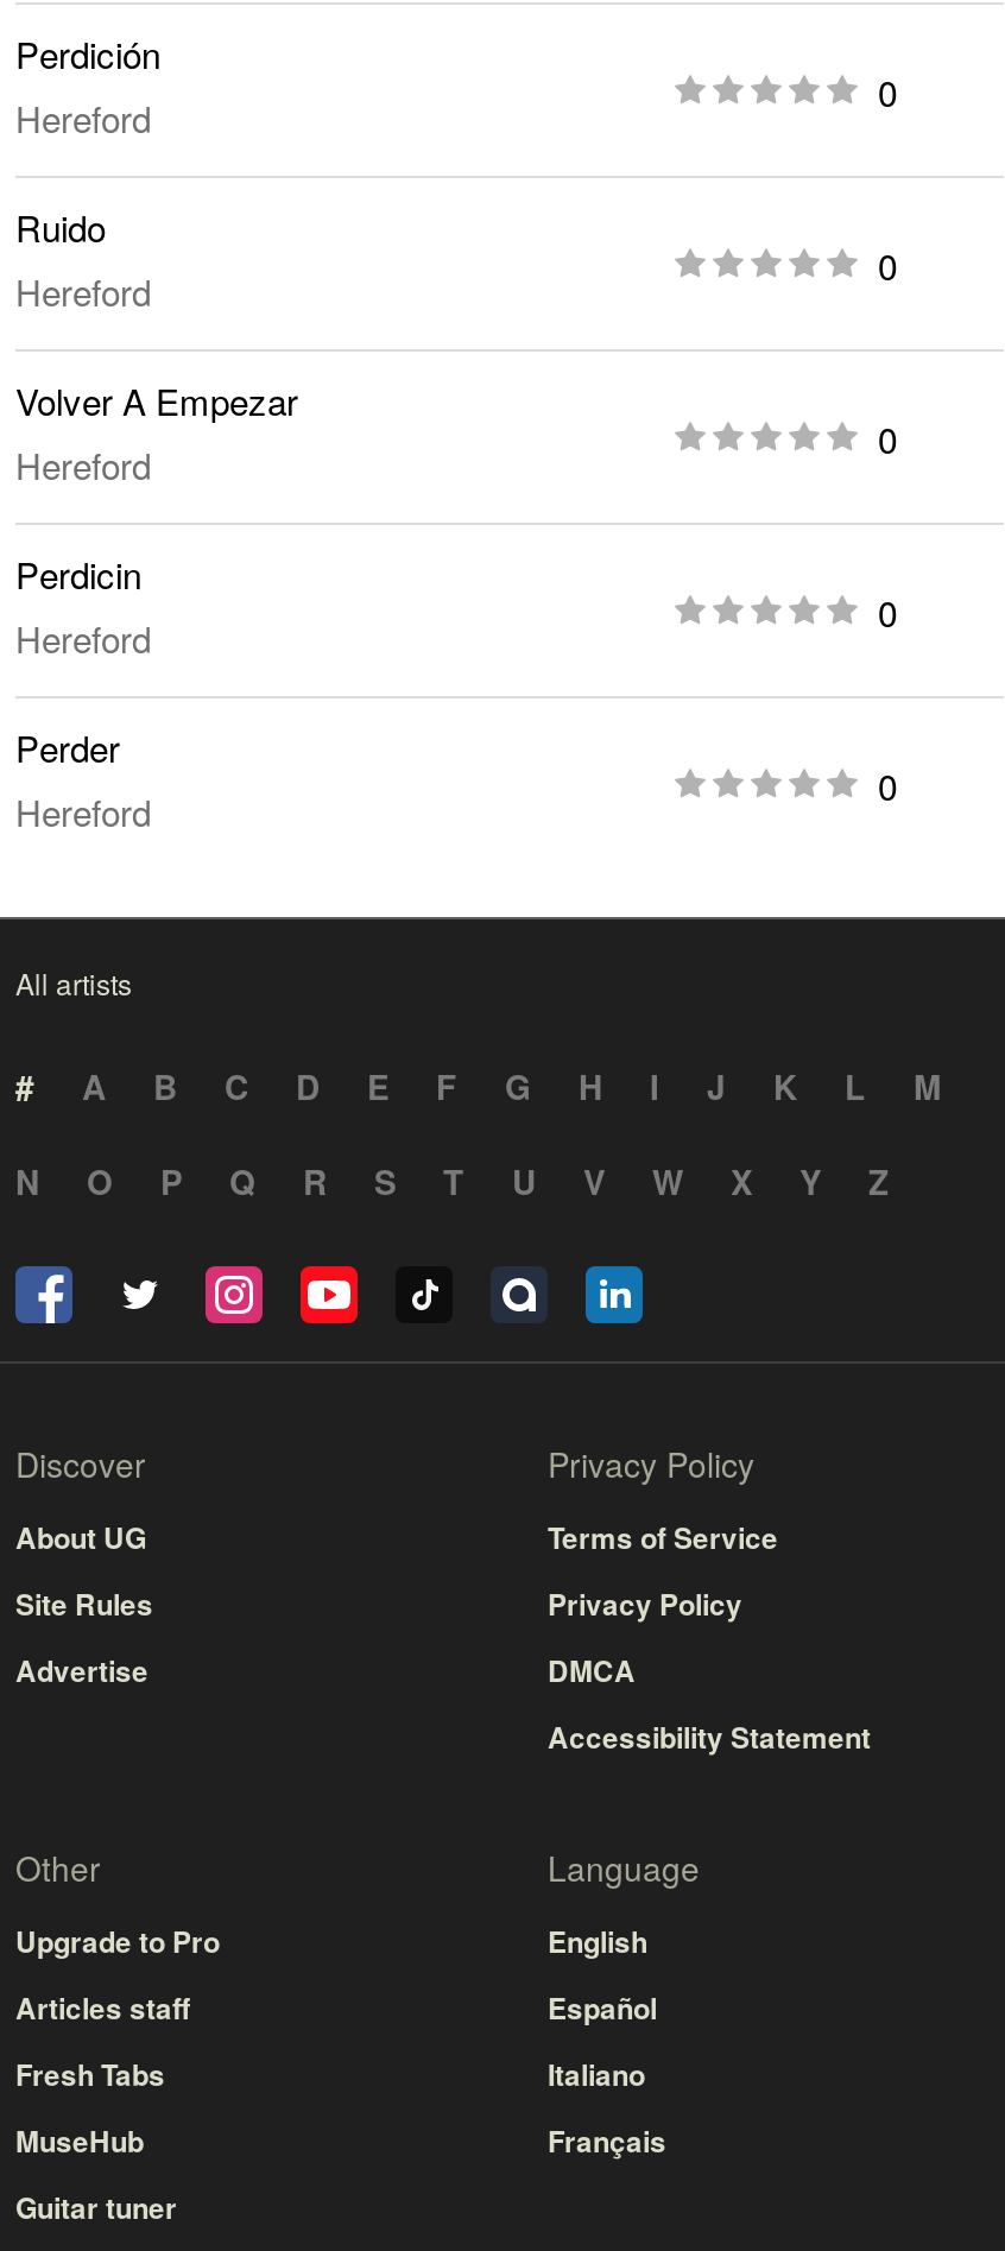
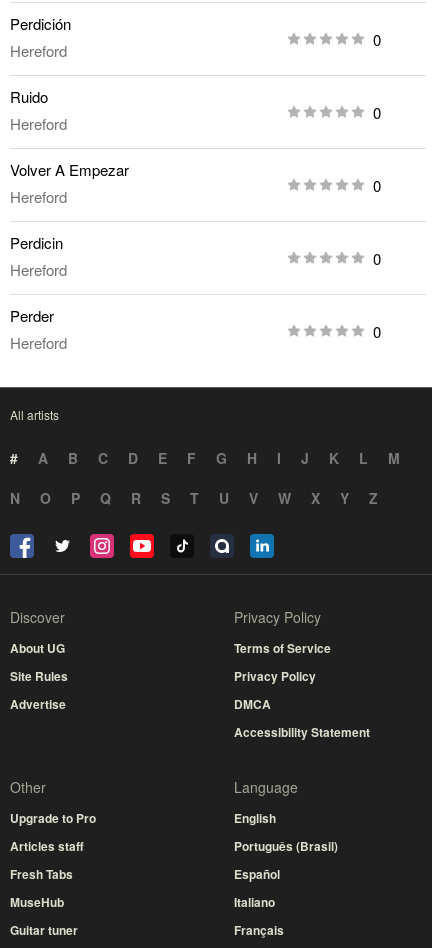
moved [548,1987,666,2162] -> [234,865,284,939]: Español | Italiano | Français
none -> [234,837,338,855] Português (Brasil)

